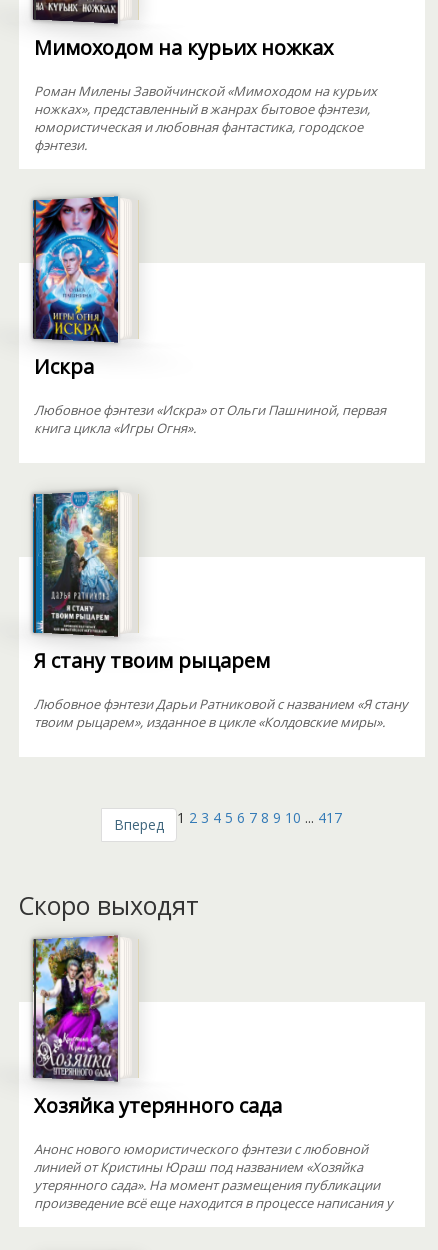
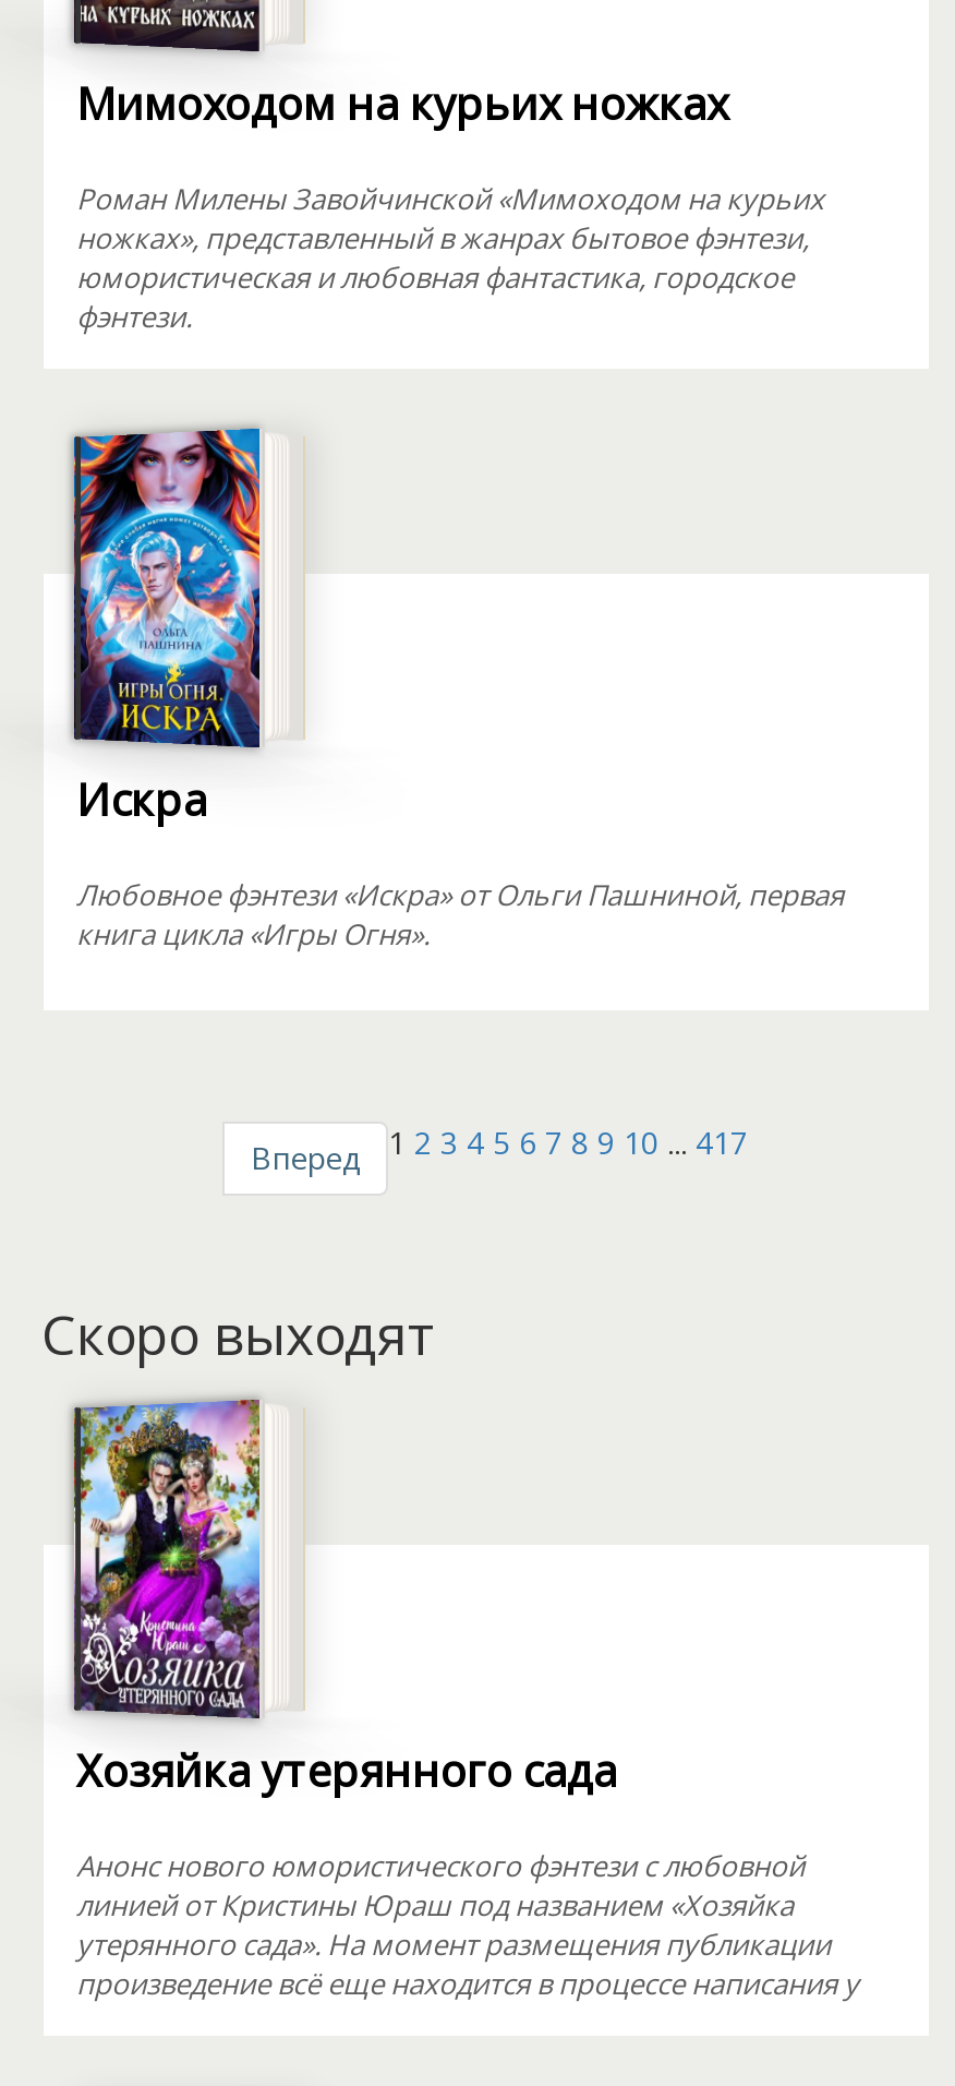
[32,490,408,731] [image] | Я стану твоим рыцарем | Любовное фэнтези Дарьи Ратниковой с названием «Я стану | твоим рыцарем», изданное в цикле «Колдовские миры». -> none

